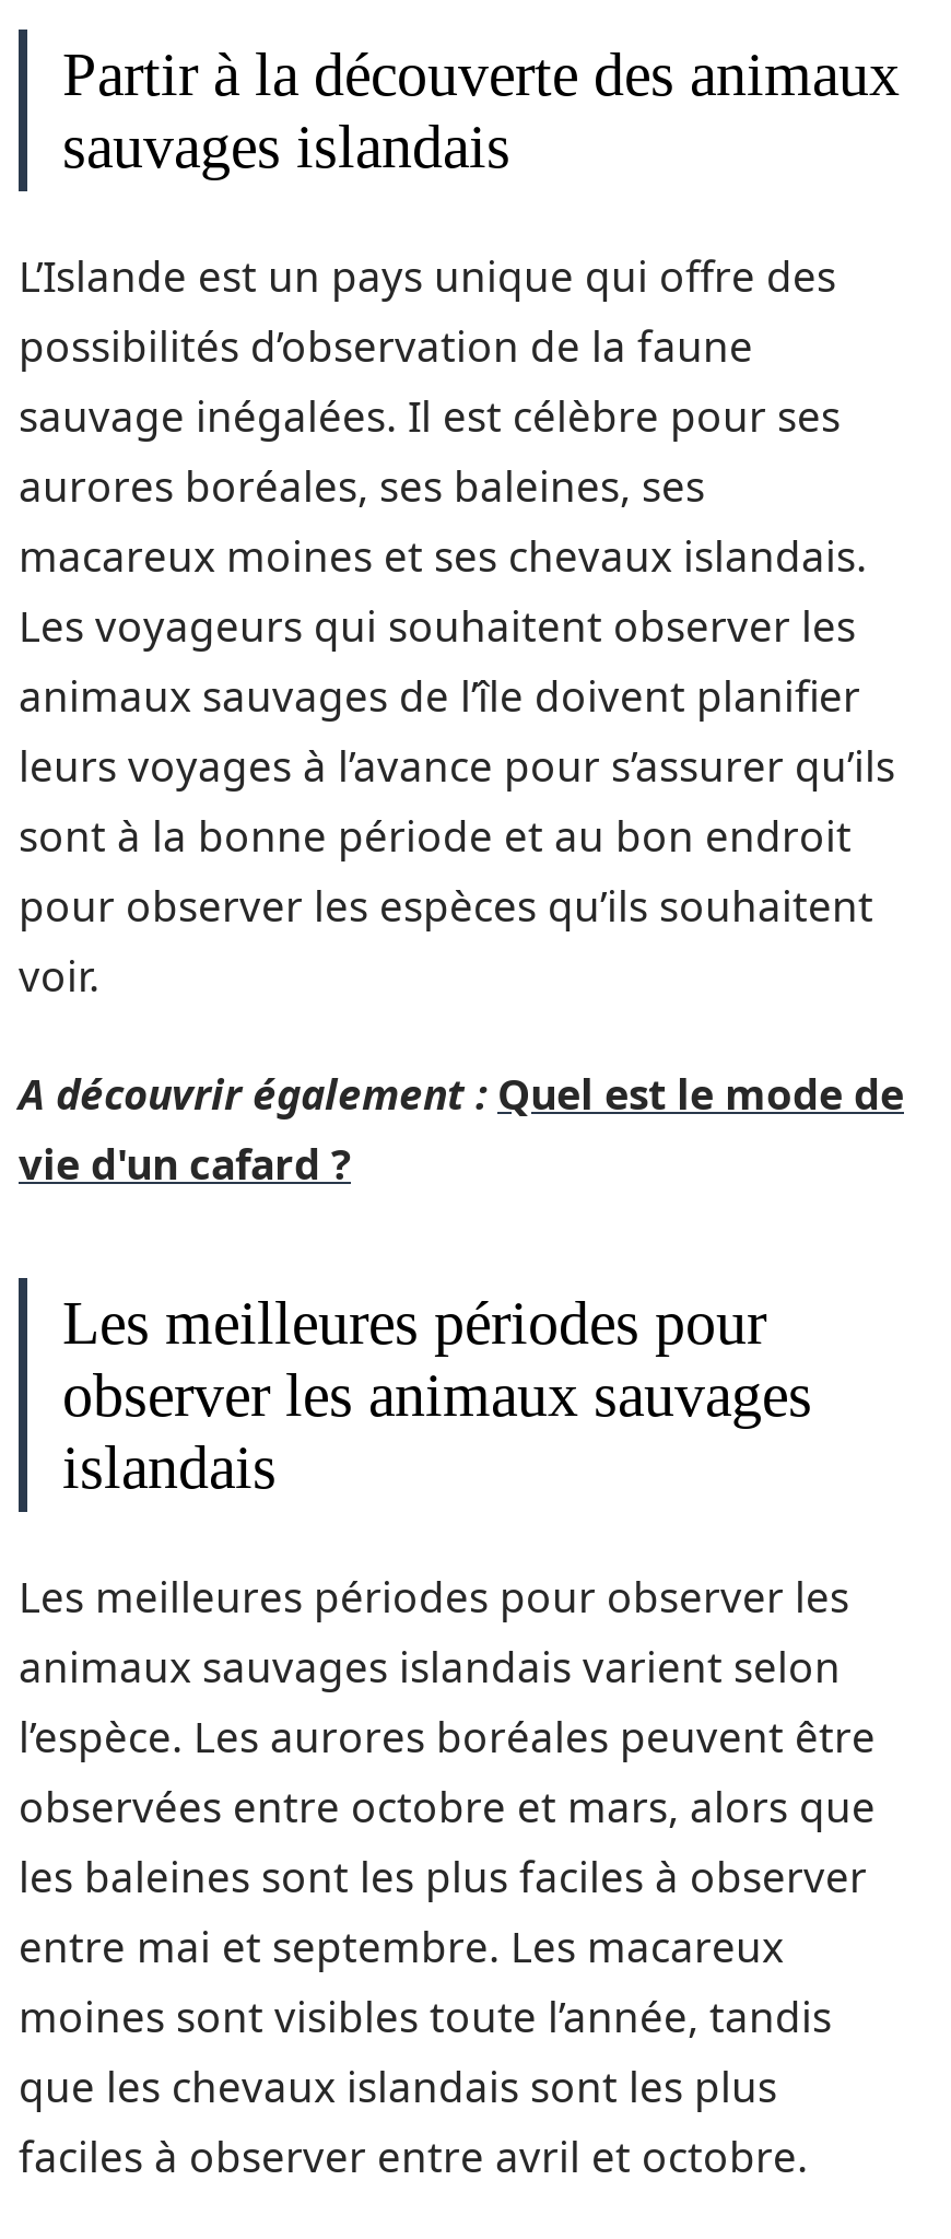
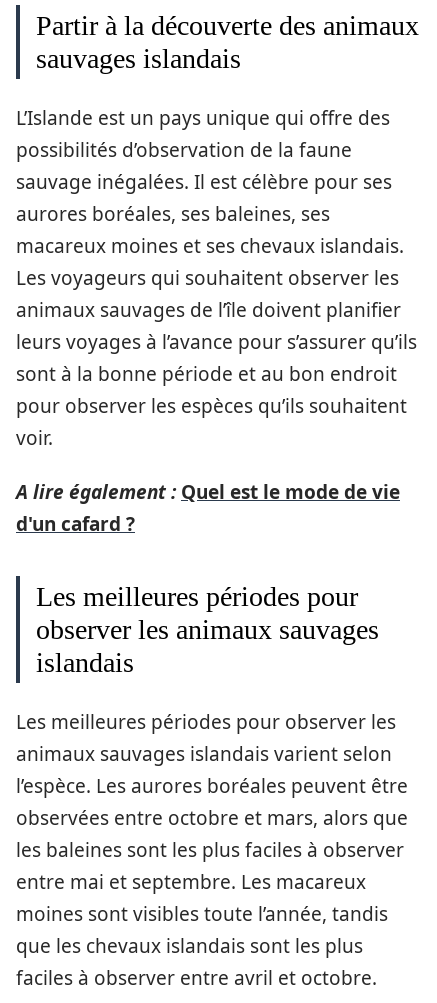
[19,1066,904,1193] A découvrir également : Quel est le mode de | vie d'un cafard ? -> [16,479,400,537] A lire également : Quel est le mode de vie | d'un cafard ?

